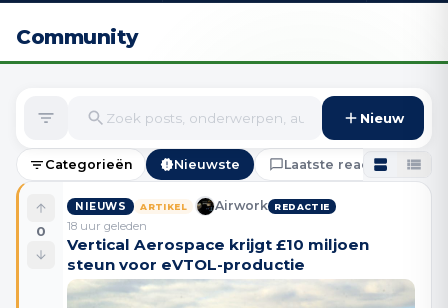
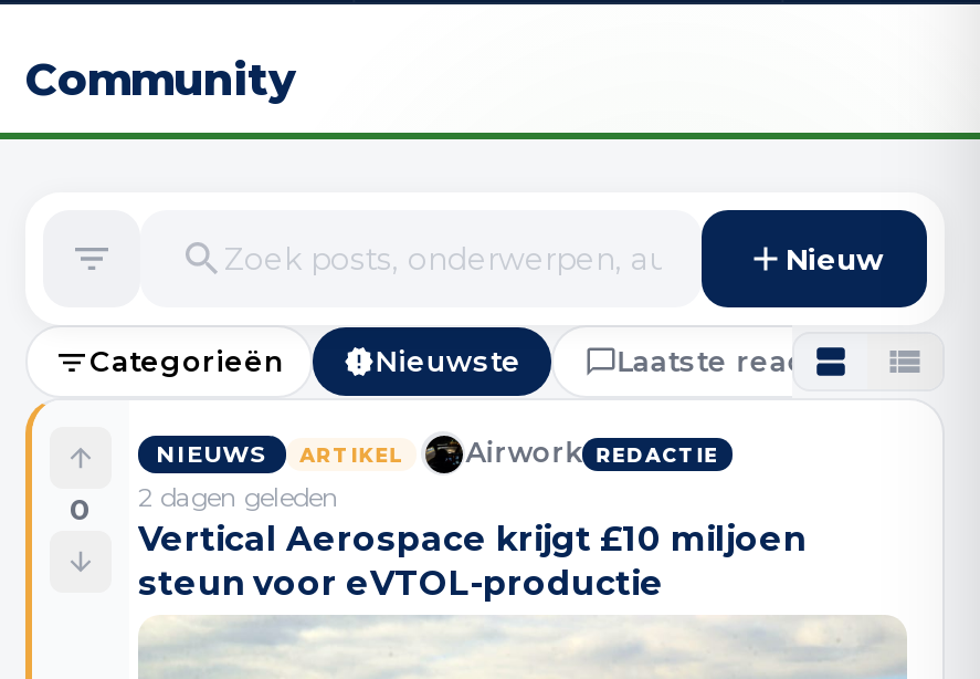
[67,219,147,233] 18 uur geleden -> [138,482,339,513] 2 dagen geleden

